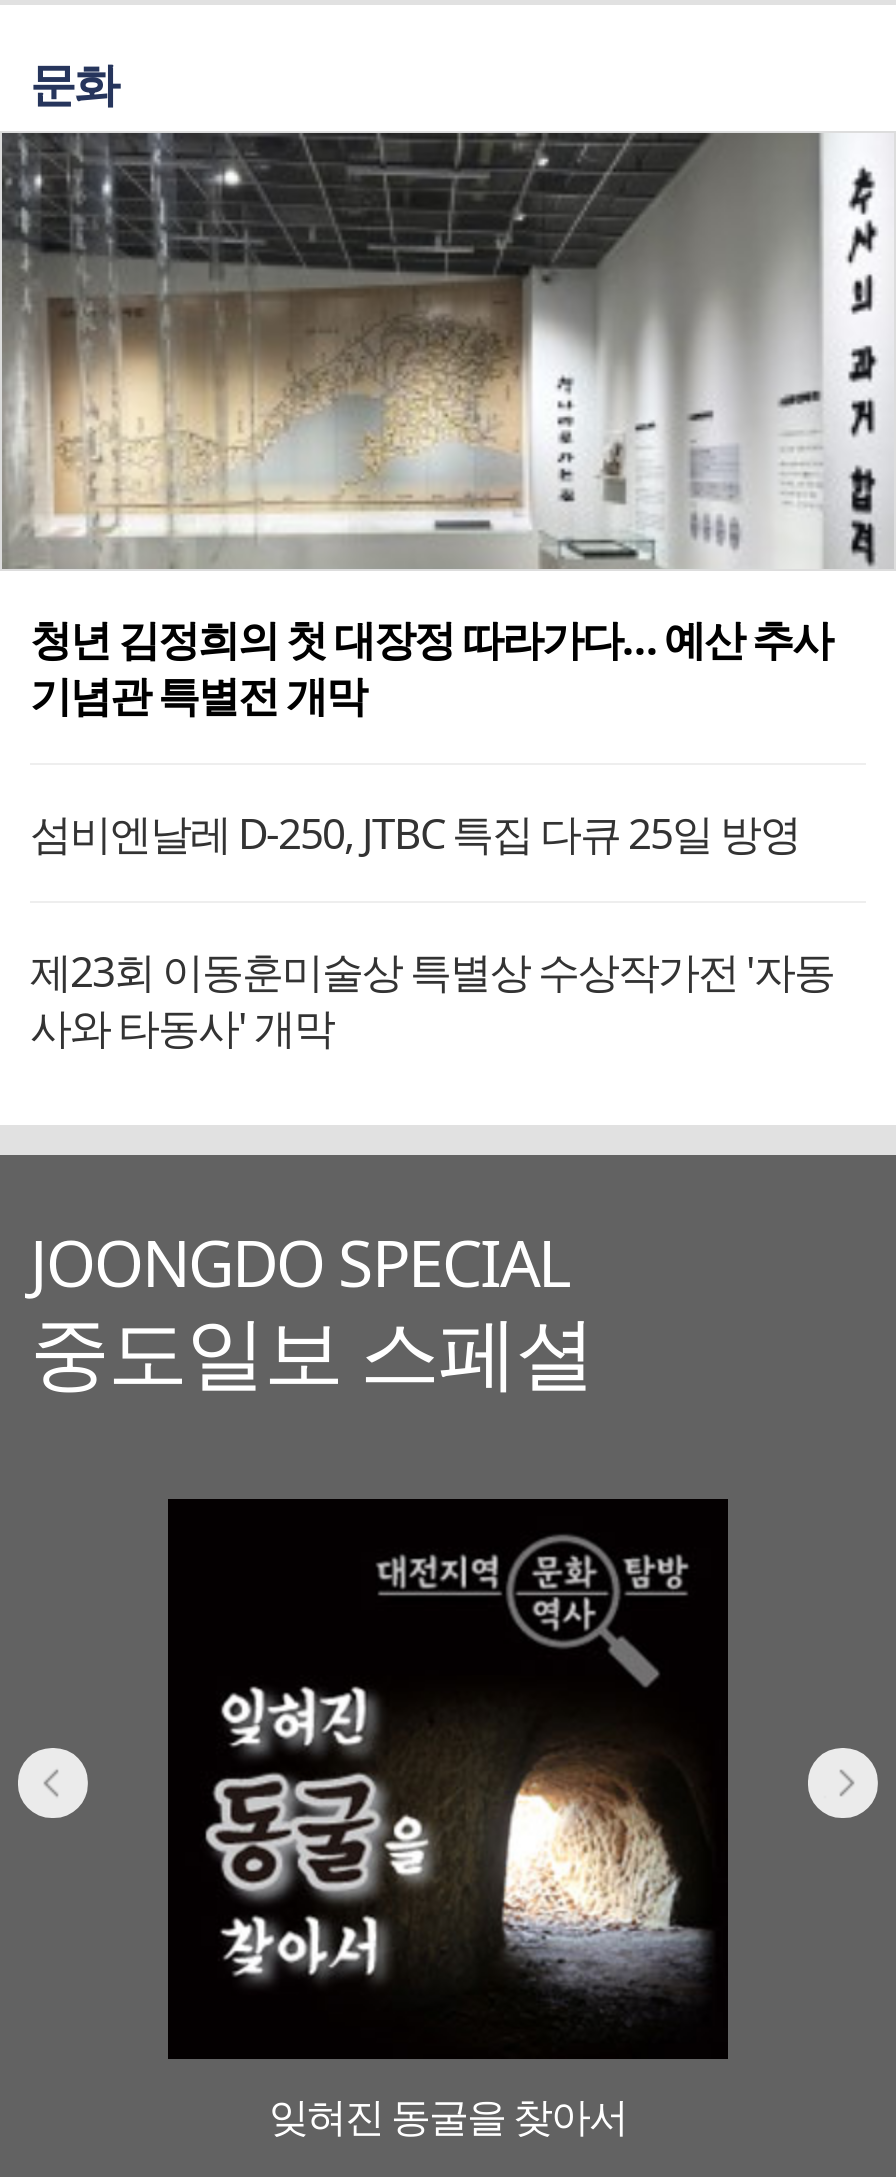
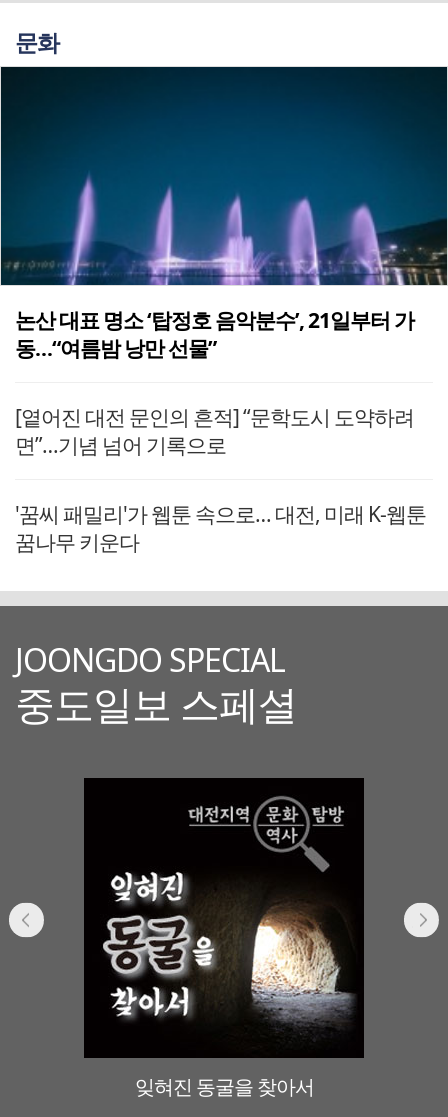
[6,131,890,723] [image] | 청년 김정희의 첫 대장정 따라가다… 예산 추사 | 기념관 특별전 개막 -> [3,66,445,362] [image] | 논산 대표 명소 ‘탑정호 음악분수’, 21일부터 가 | 동…“여름밤 낭만 선물”
[30,805,800,861] 섬비엔날레 D-250, JTBC 특집 다큐 25일 방영 -> [15,403,414,459] [옅어진 대전 문인의 흔적] “문학도시 도약하려 | 면”…기념 넘어 기록으로
[30,943,834,1055] 제23회 이동훈미술상 특별상 수상작가전 '자동 | 사와 타동사' 개막 -> [15,500,426,556] '꿈씨 패밀리'가 웹툰 속으로… 대전, 미래 K-웹툰 | 꿈나무 키운다

